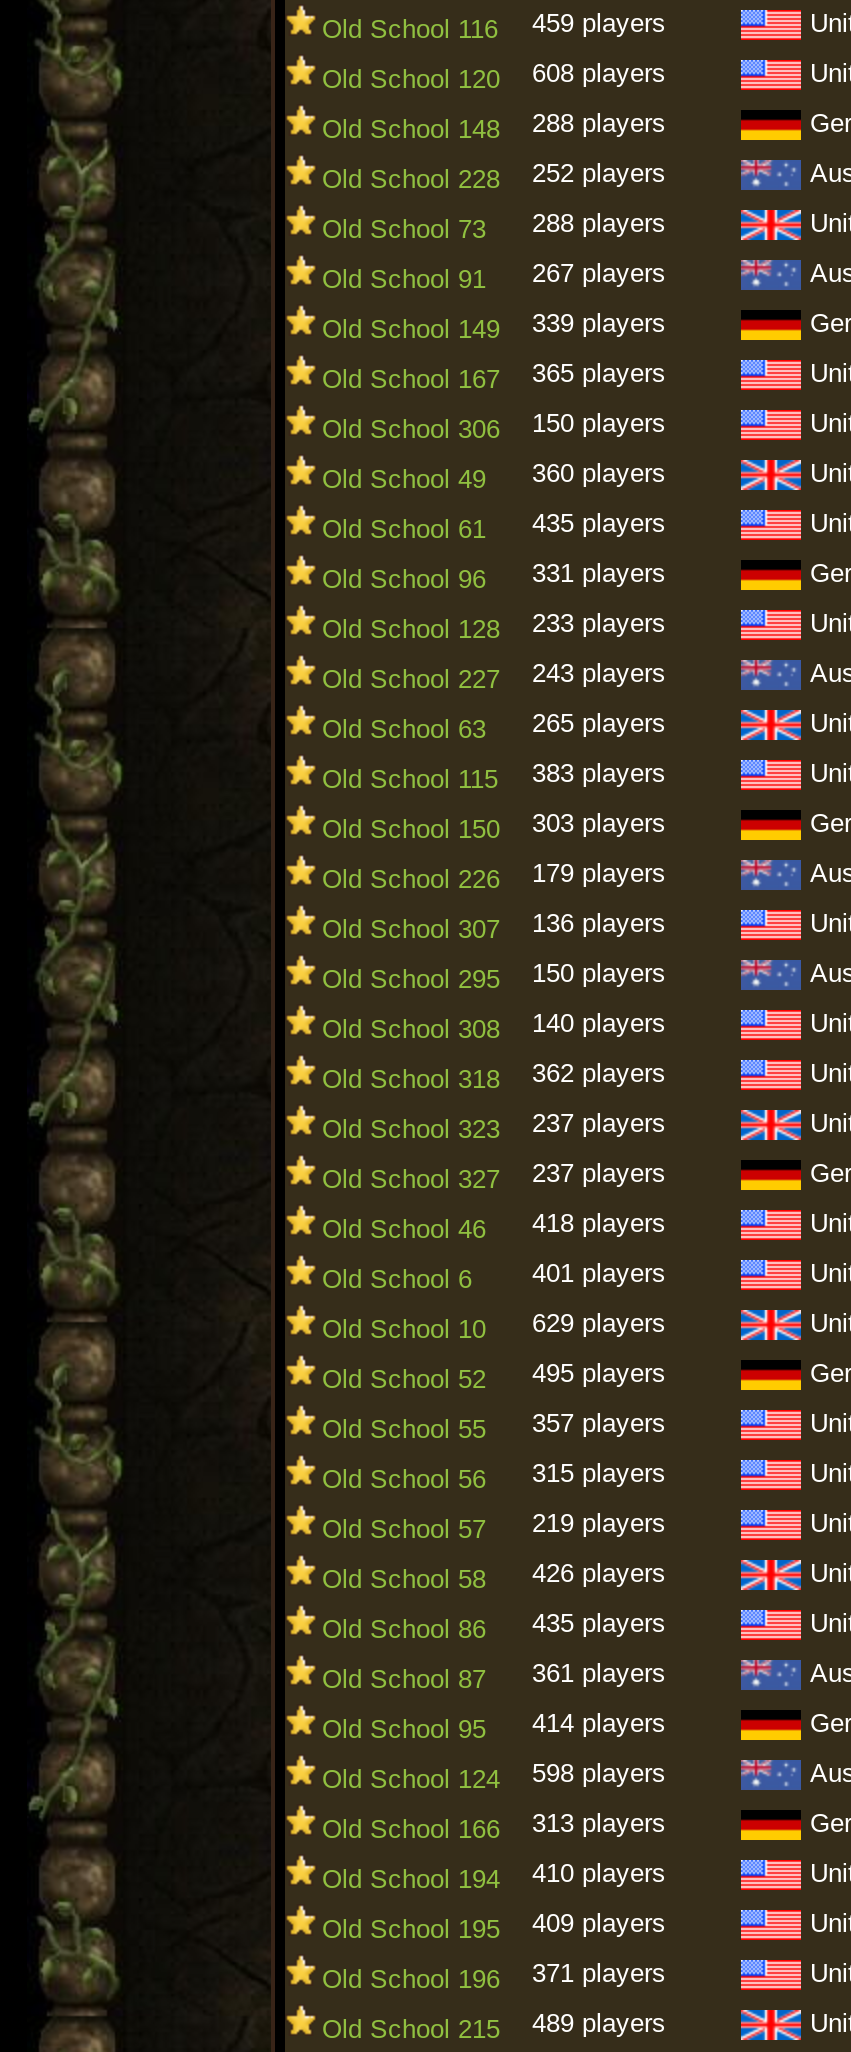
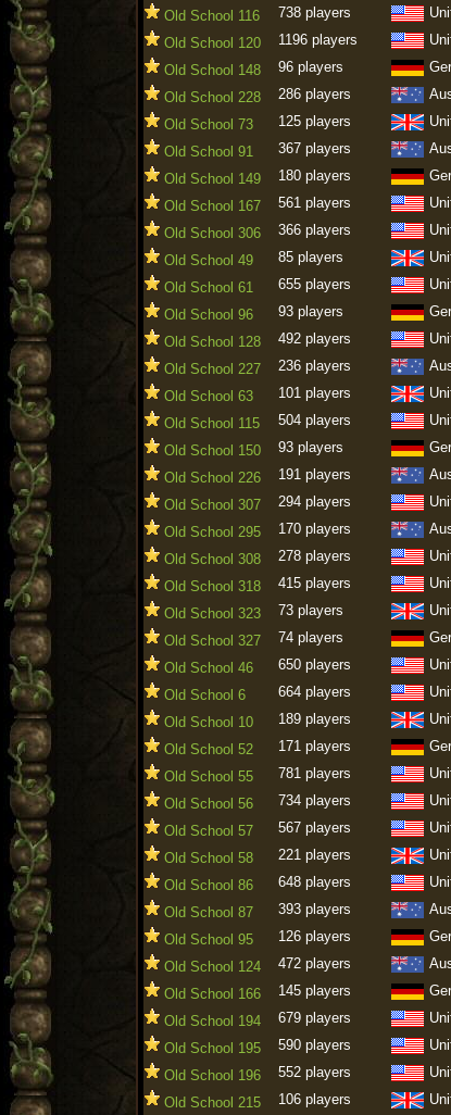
[322,8,666,44] Old School 116 459 players -> [164,4,350,24] Old School 116 738 players
[322,58,666,94] Old School 120 608 players -> [164,32,357,51] Old School 120 1196 players
[322,108,666,144] Old School 148 288 players -> [164,59,343,78] Old School 148 96 players
[322,158,666,194] Old School 228 252 players -> [164,86,350,105] Old School 228 286 players
[322,208,666,244] Old School 73 288 players -> [164,113,350,133] Old School 73 125 players
[322,258,666,294] Old School 91 267 players -> [164,140,350,160] Old School 91 367 players
[322,308,666,344] Old School 149 339 players -> [164,167,350,187] Old School 149 180 players
[322,358,666,394] Old School 167 365 players -> [164,195,350,214] Old School 167 561 players
[322,408,666,444] Old School 306 150 players -> [164,222,350,241] Old School 306 366 players
[322,458,666,494] Old School 49 360 players -> [164,249,343,268] Old School 49 85 players
[322,508,666,544] Old School 61 435 players -> [164,276,350,296] Old School 61 655 players
[322,558,666,594] Old School 96 331 players -> [164,303,343,323] Old School 96 93 players
[322,608,666,644] Old School 128 233 players -> [164,330,350,350] Old School 128 492 players
[322,658,666,694] Old School 227 243 players -> [164,358,350,377] Old School 227 236 players
[322,708,666,744] Old School 63 265 players -> [164,385,350,404] Old School 63 101 players
[322,758,666,794] Old School 115 383 players -> [164,412,350,431] Old School 115 504 players
[322,808,666,844] Old School 150 303 players -> [164,439,343,459] Old School 150 93 players
[322,858,666,894] Old School 226 179 players -> [164,466,350,486] Old School 226 191 players
[322,908,666,944] Old School 307 136 players -> [164,493,350,513] Old School 307 294 players
[322,958,666,994] Old School 295 150 players -> [164,521,350,540] Old School 295 170 players
[322,1008,666,1044] Old School 308 140 players -> [164,548,350,567] Old School 308 278 players
[322,1058,666,1094] Old School 318 362 players -> [164,575,350,594] Old School 318 415 players
[322,1108,666,1144] Old School 323 237 players -> [164,602,343,622] Old School 323 73 players
[322,1158,666,1194] Old School 327 237 players -> [164,629,343,649] Old School 327 74 players
[322,1208,666,1244] Old School 46 418 players -> [164,656,350,676] Old School 46 650 players
[322,1258,666,1294] Old School 6 401 players -> [164,684,350,703] Old School 6 664 players
[322,1308,666,1344] Old School 10 629 players -> [164,711,350,730] Old School 10 189 players
[322,1358,666,1394] Old School 52 495 players -> [164,738,350,757] Old School 52 171 players
[322,1408,666,1444] Old School 55 357 players -> [164,765,350,785] Old School 55 781 players
[322,1458,666,1494] Old School 56 315 players -> [164,792,350,812] Old School 56 734 players
[322,1508,666,1544] Old School 57 219 players -> [164,819,350,839] Old School 57 567 players
[322,1558,666,1594] Old School 58 426 players -> [164,847,350,866] Old School 58 221 players
[322,1608,666,1644] Old School 86 435 players -> [164,874,350,893] Old School 86 648 players
[322,1658,666,1694] Old School 87 361 players -> [164,901,350,920] Old School 87 393 players
[322,1708,666,1744] Old School 95 414 players -> [164,928,350,948] Old School 95 126 players
[322,1758,666,1794] Old School 124 598 players -> [164,955,350,975] Old School 124 472 players
[322,1808,666,1844] Old School 166 313 players -> [164,982,350,1002] Old School 166 145 players
[322,1858,666,1894] Old School 194 410 players -> [164,1010,350,1029] Old School 194 679 players
[322,1908,666,1944] Old School 195 409 players -> [164,1037,350,1056] Old School 195 590 players
[322,1958,666,1994] Old School 196 371 players -> [164,1064,350,1083] Old School 196 552 players
[322,2008,666,2044] Old School 215 489 players -> [164,1091,350,1111] Old School 215 106 players

